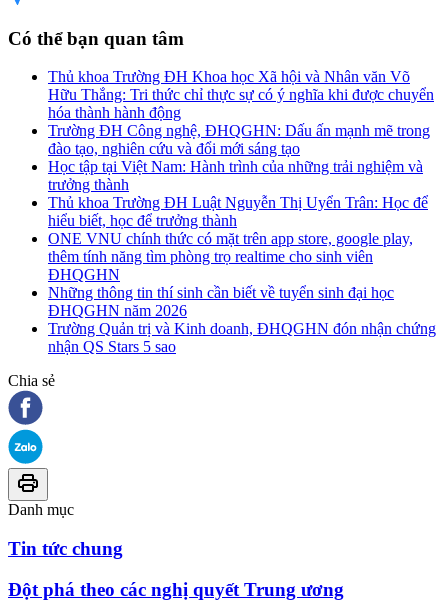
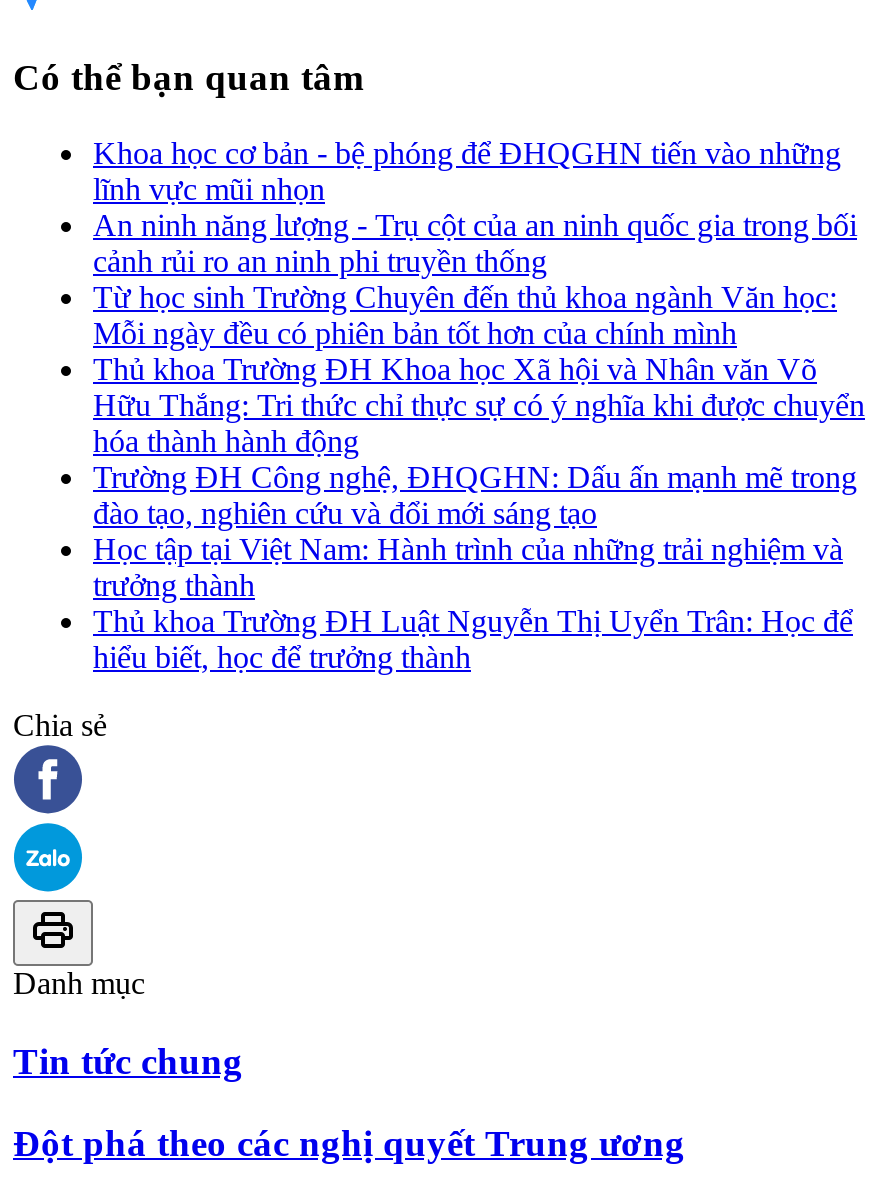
none -> [93,136,857,350] Khoa học cơ bản - bệ phóng để ĐHQGHN tiến vào những | lĩnh vực mũi nhọn | An ninh năng lượng - Trụ cột của an ninh quốc gia trong bối | cảnh rủi ro an ninh phi truyền thống | Từ học sinh Trường Chuyên đến thủ khoa ngành Văn học: | Mỗi ngày đều có phiên bản tốt hơn của chính mình
moved [48,68,434,229] -> [93,352,865,674]: Thủ khoa Trường ĐH Khoa học Xã hội và Nhân văn Võ | Hữu Thắng: Tri thức chỉ thực sự có ý nghĩa khi được chuyển | hóa thành hành động | ... | Thủ khoa Trường ĐH Luật Nguyễn Thị Uyển Trân: Học để | hiểu biết, học để trưởng thành
[48,230,436,355] ONE VNU chính thức có mặt trên app store, google play, | thêm tính năng tìm phòng trọ realtime cho sinh viên | ĐHQGHN | Những thông tin thí sinh cần biết về tuyển sinh đại học | ĐHQGHN năm 2026 | Trường Quản trị và Kinh doanh, ĐHQGHN đón nhận chứng | nhận QS Stars 5 sao -> none

